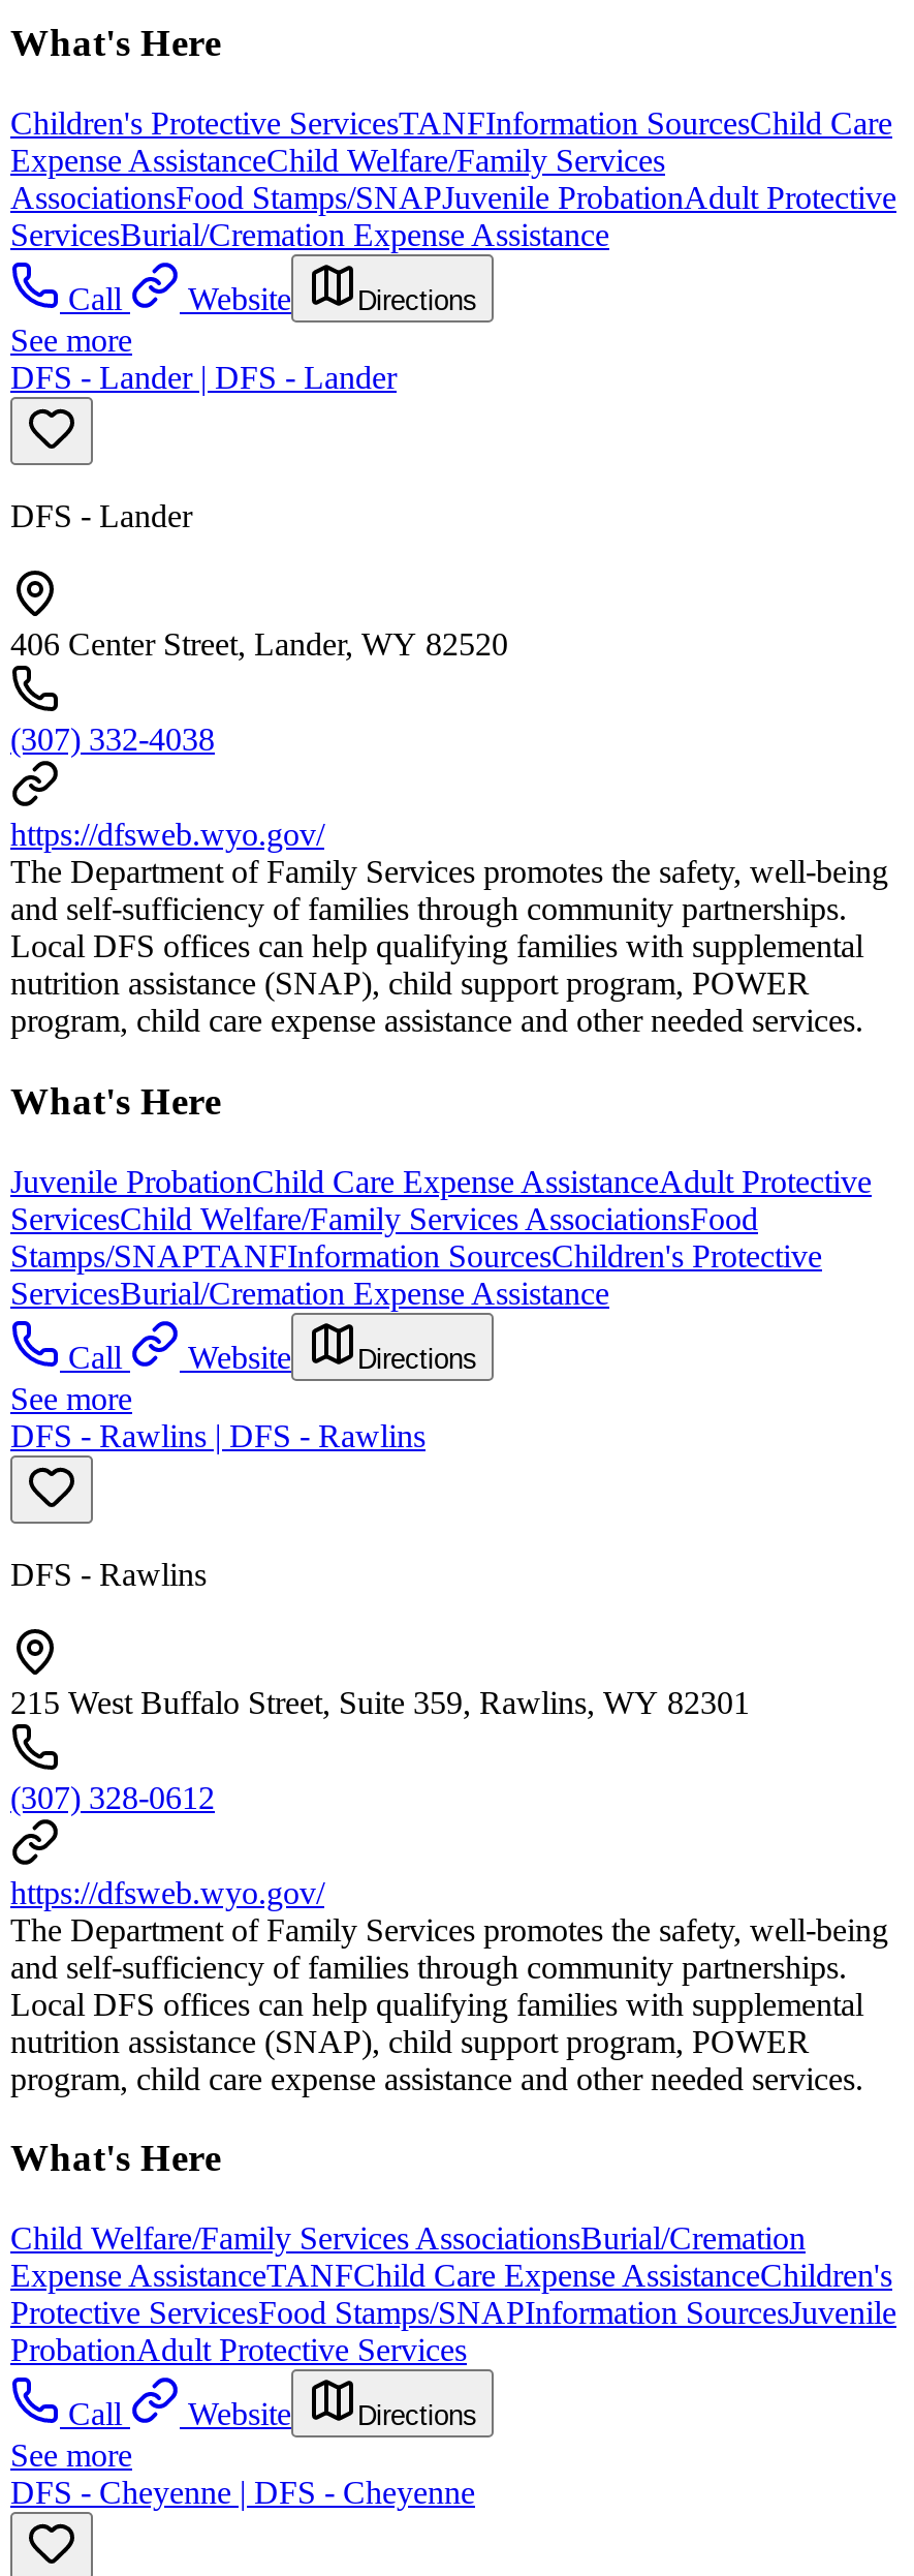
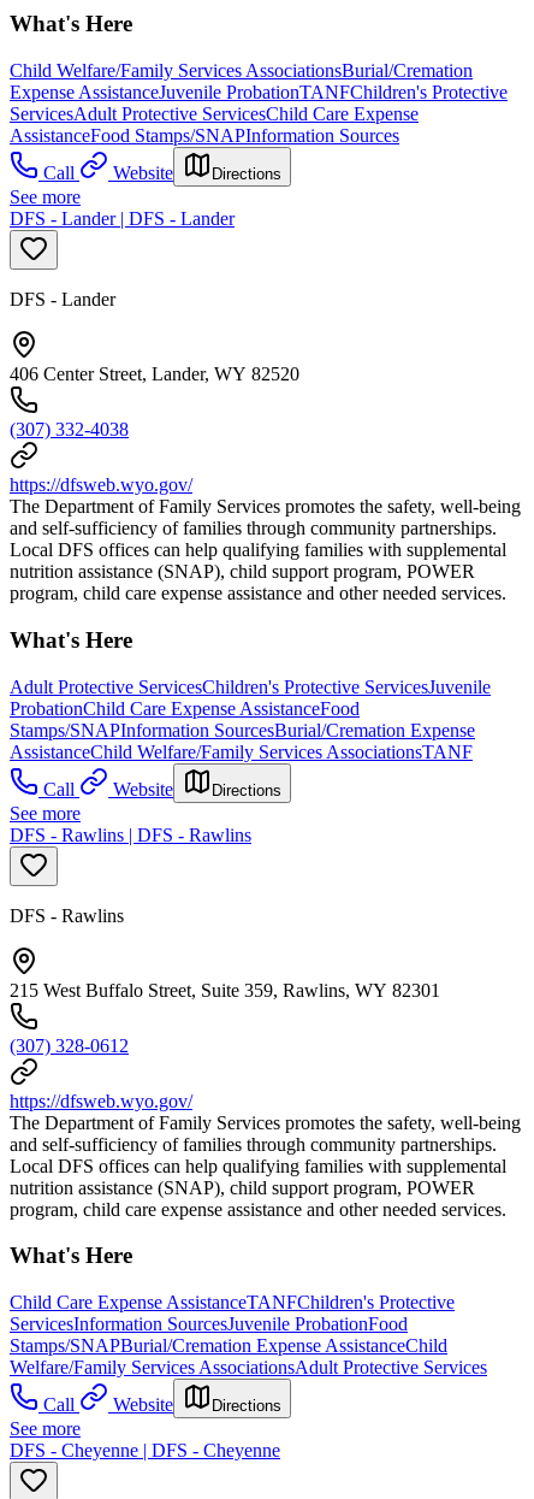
[10,106,896,253] Children's Protective ServicesTANFInformation SourcesChild Care | Expense AssistanceChild Welfare/Family Services | AssociationsFood Stamps/SNAPJuvenile ProbationAdult Protective | ServicesBurial/Cremation Expense Assistance -> [10,82,508,146] Expense AssistanceJuvenile ProbationTANFChildren's Protective | ServicesAdult Protective ServicesChild Care Expense | AssistanceFood Stamps/SNAPInformation Sources
[10,1163,872,1310] Juvenile ProbationChild Care Expense AssistanceAdult Protective | ServicesChild Welfare/Family Services AssociationsFood | Stamps/SNAPTANFInformation SourcesChildren's Protective | ServicesBurial/Cremation Expense Assistance -> [10,676,491,762] Adult Protective ServicesChildren's Protective ServicesJuvenile | ProbationChild Care Expense AssistanceFood | Stamps/SNAPInformation SourcesBurial/Cremation Expense | AssistanceChild Welfare/Family Services AssociationsTANF
moved [10,2221,806,2256] -> [10,60,473,81]: Child Welfare/Family Services AssociationsBurial/Cremation
[10,2258,896,2367] Expense AssistanceTANFChild Care Expense AssistanceChildren's | Protective ServicesFood Stamps/SNAPInformation SourcesJuvenile | ProbationAdult Protective Services -> [10,1292,487,1378] Child Care Expense AssistanceTANFChildren's Protective | ServicesInformation SourcesJuvenile ProbationFood | Stamps/SNAPBurial/Cremation Expense AssistanceChild | Welfare/Family Services AssociationsAdult Protective Services

